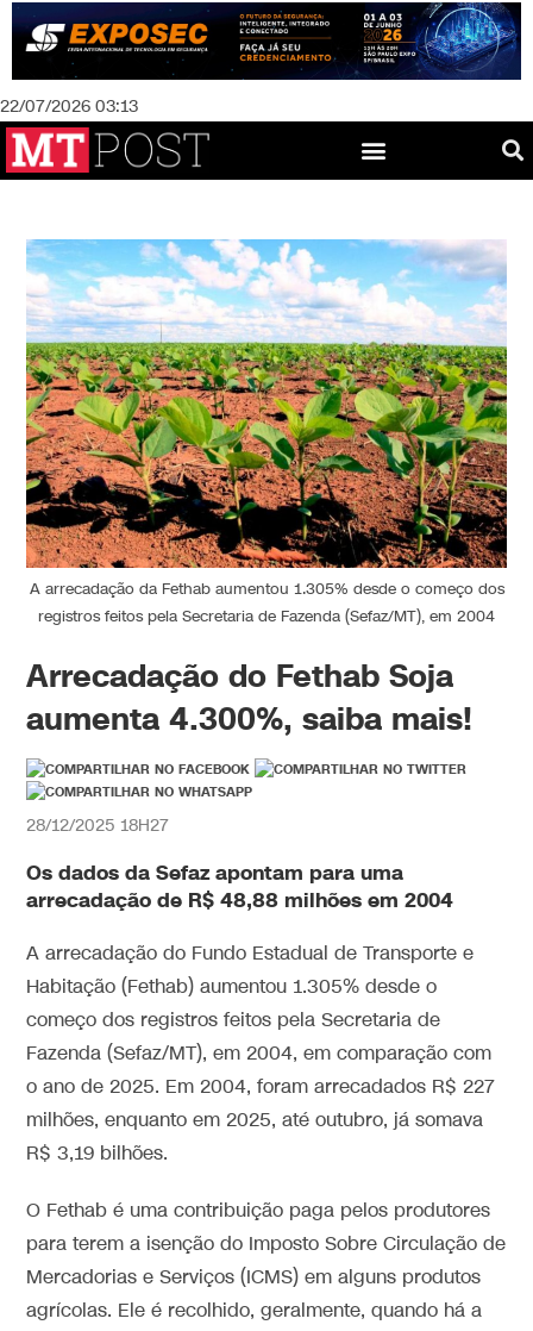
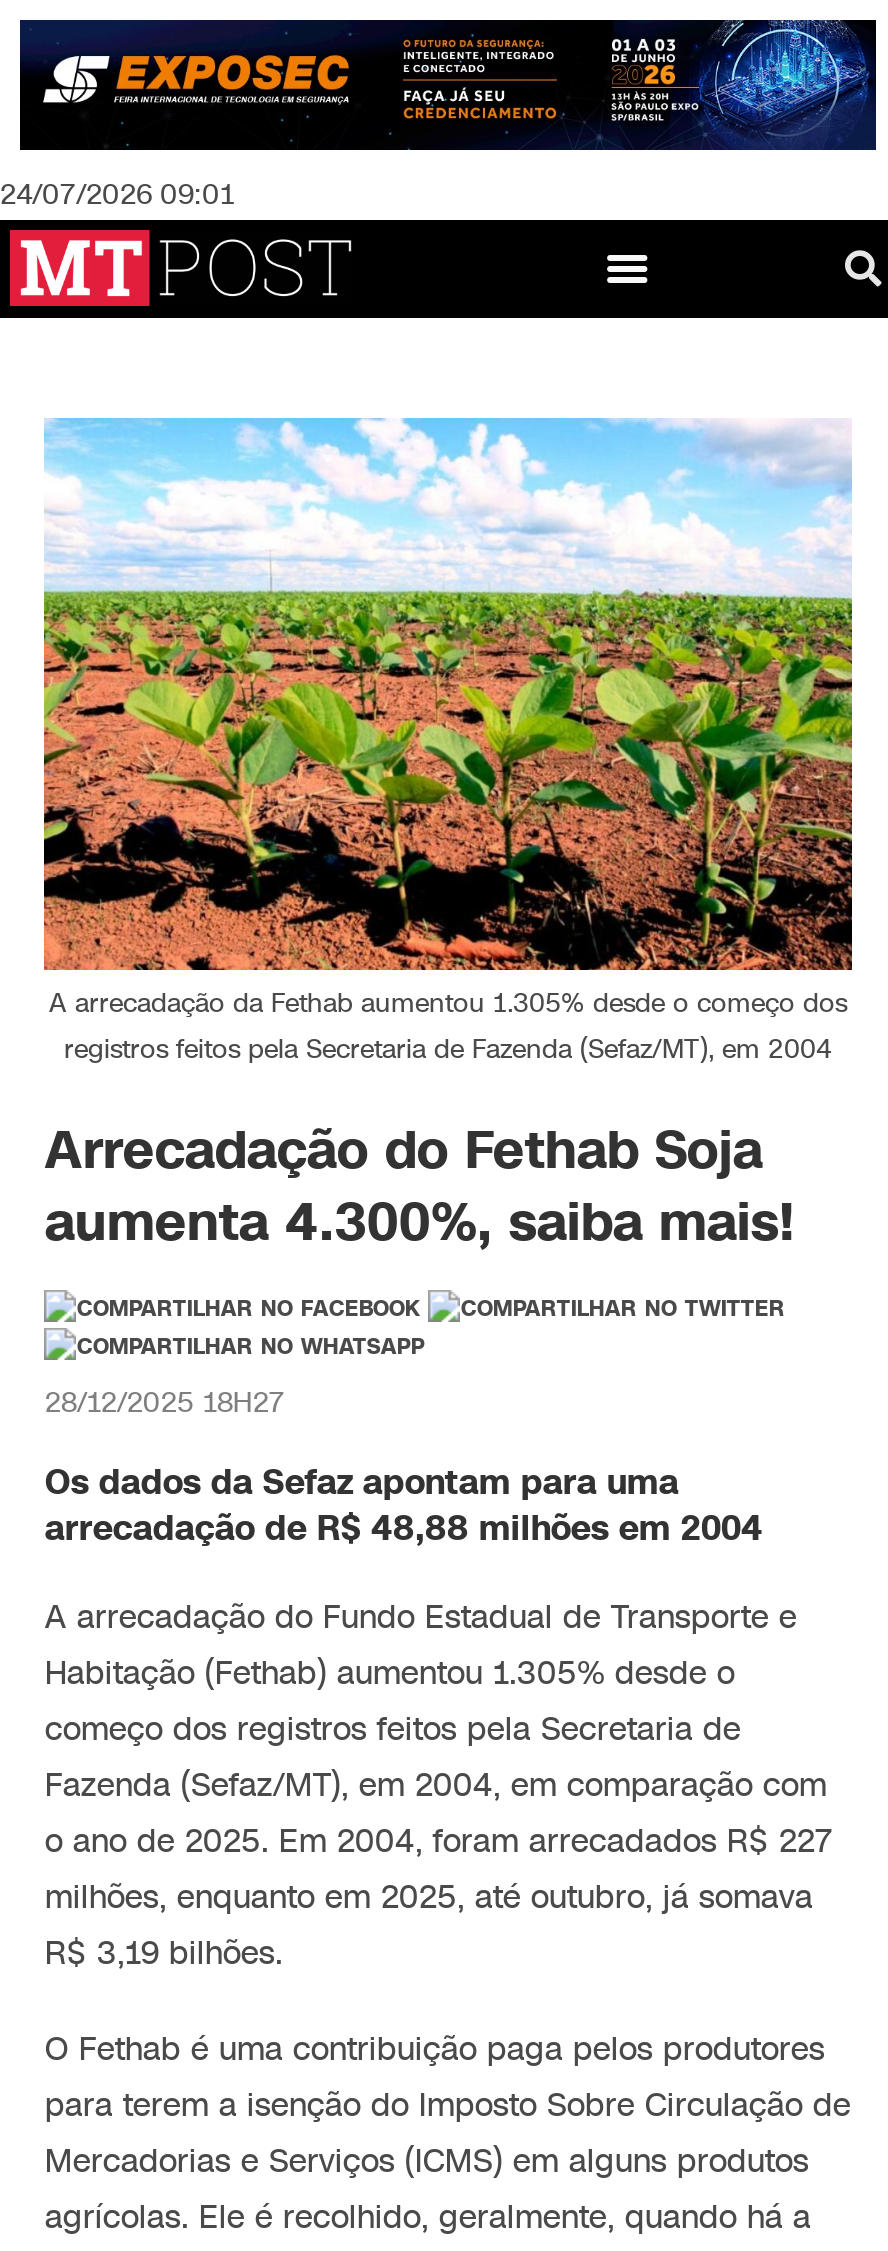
[0,96,138,118] 22/07/2026 03:13 -> [0,177,234,215] 24/07/2026 09:01

